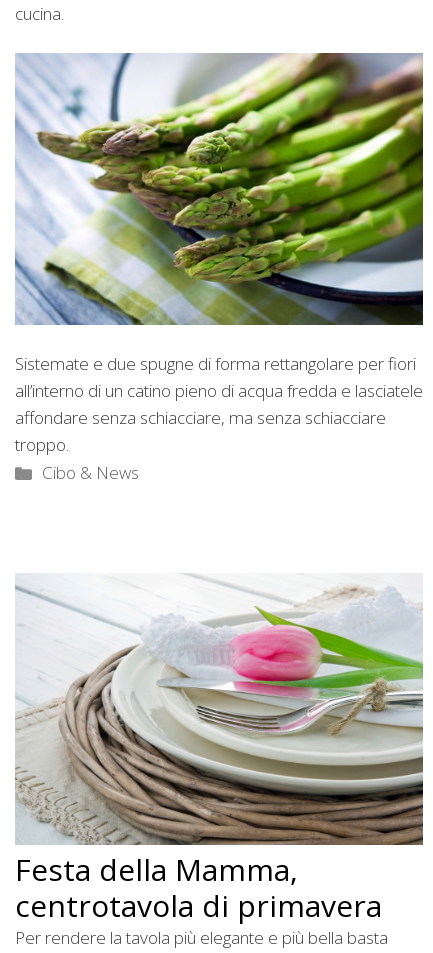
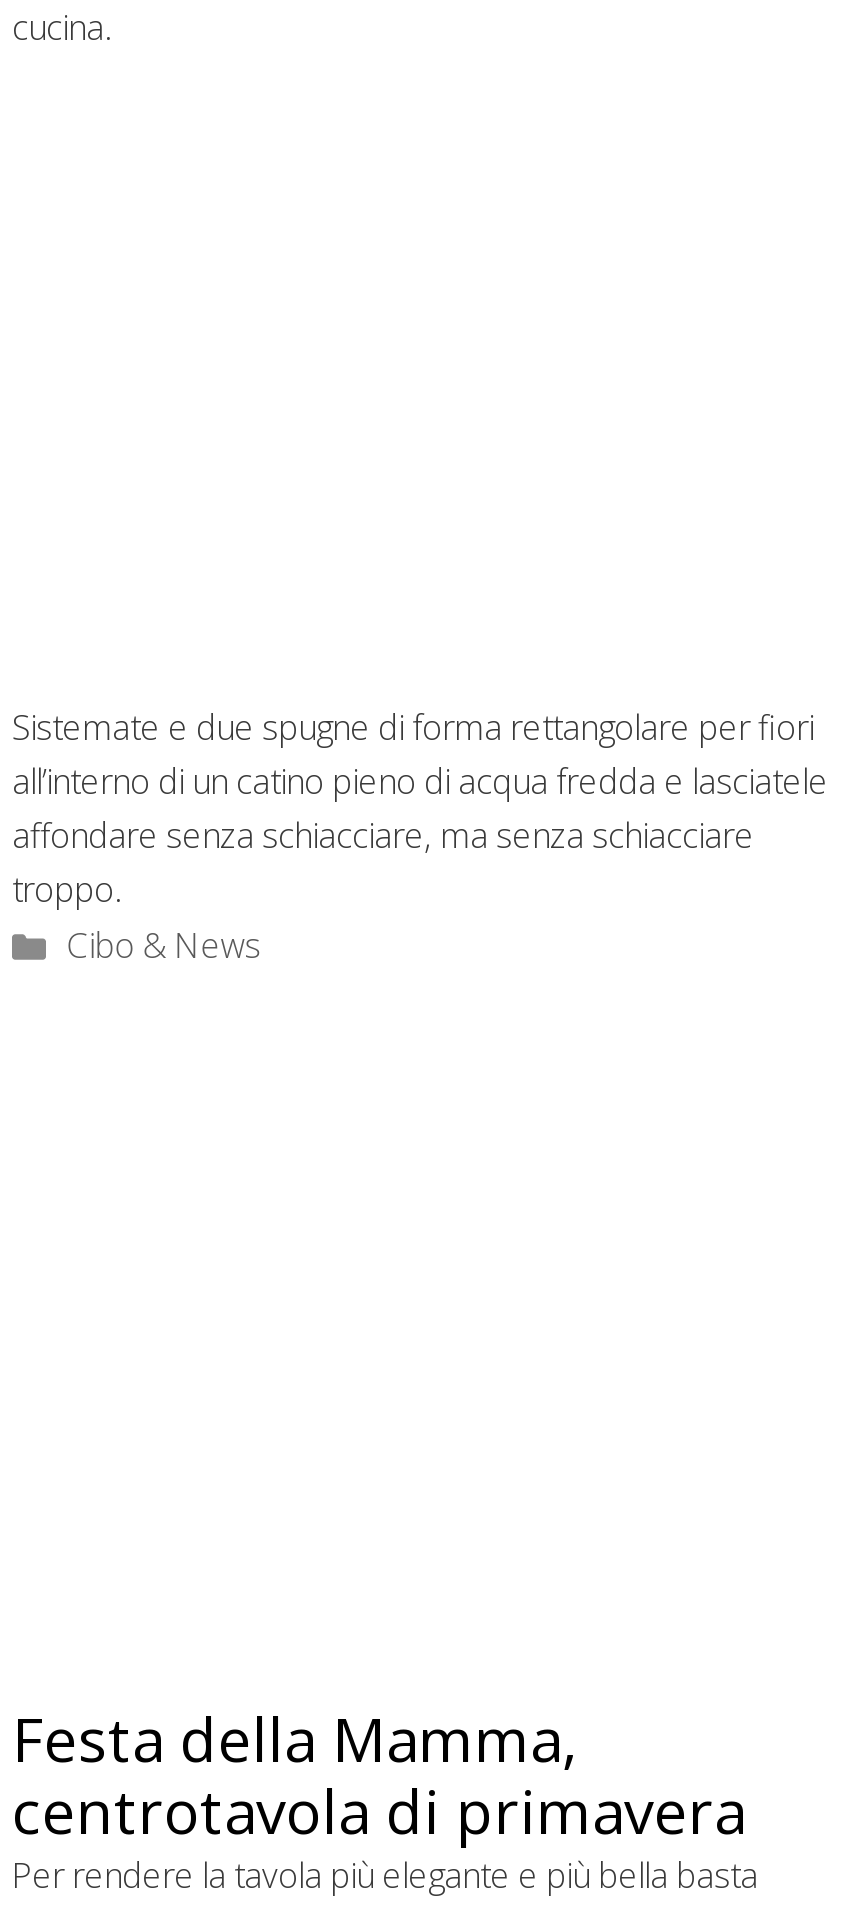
[14,52,424,326] [image] -> none
[14,574,424,846] [image] -> none

